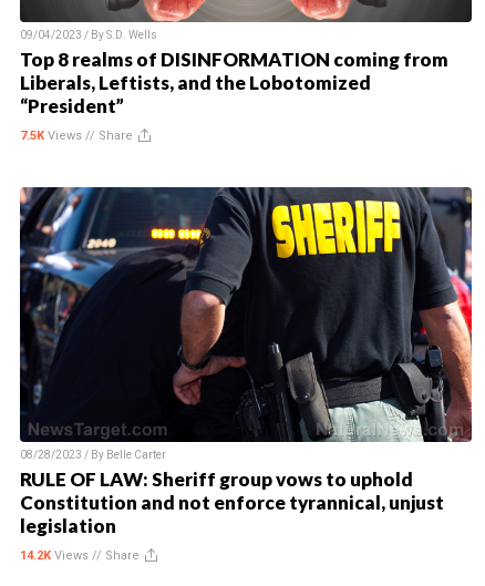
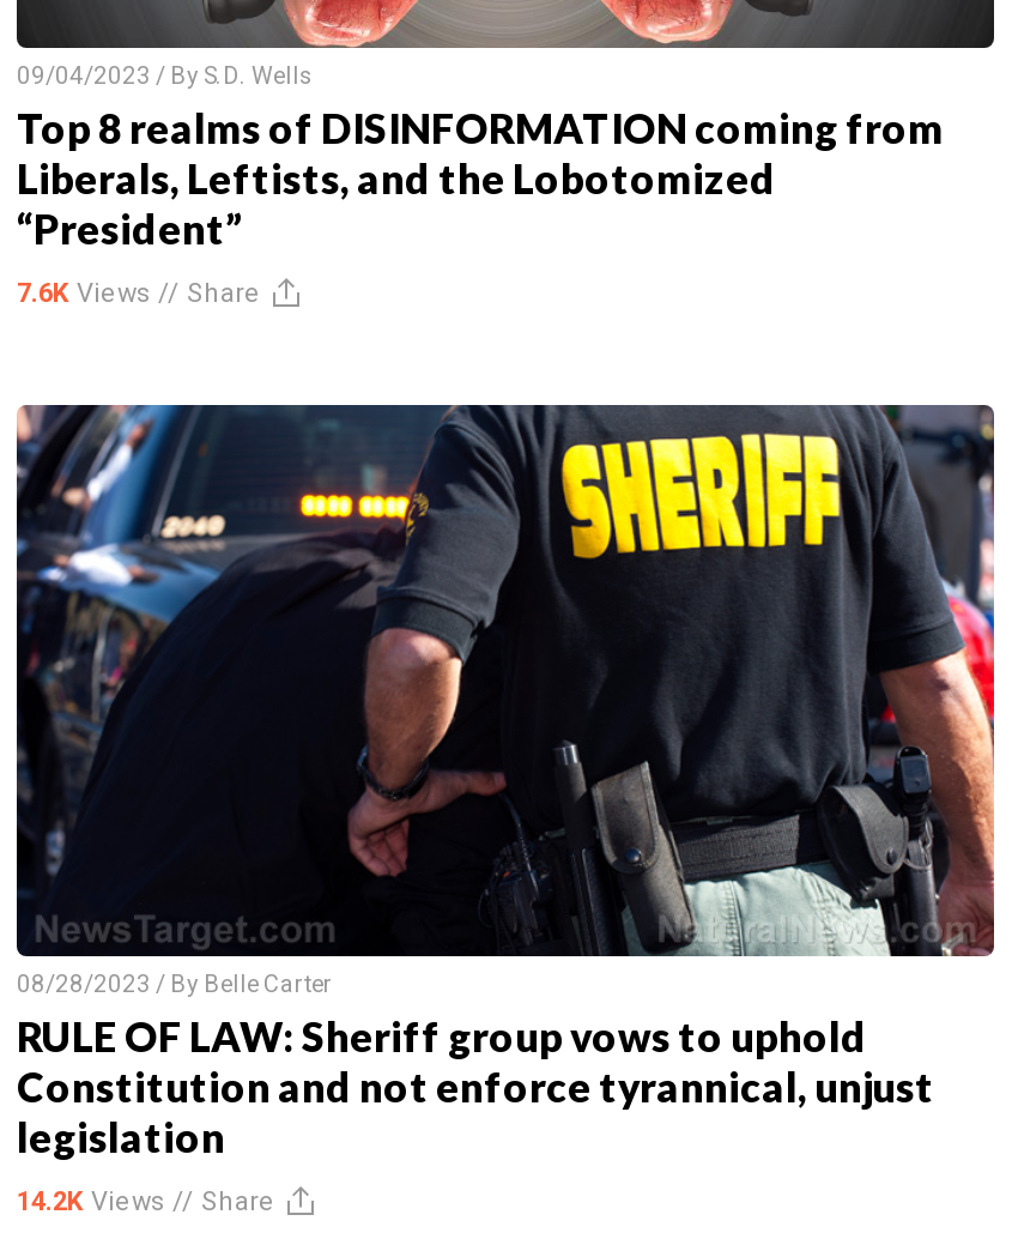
[20,128,133,143] 7.5K Views // Share -> [17,278,261,309] 7.6K Views // Share

